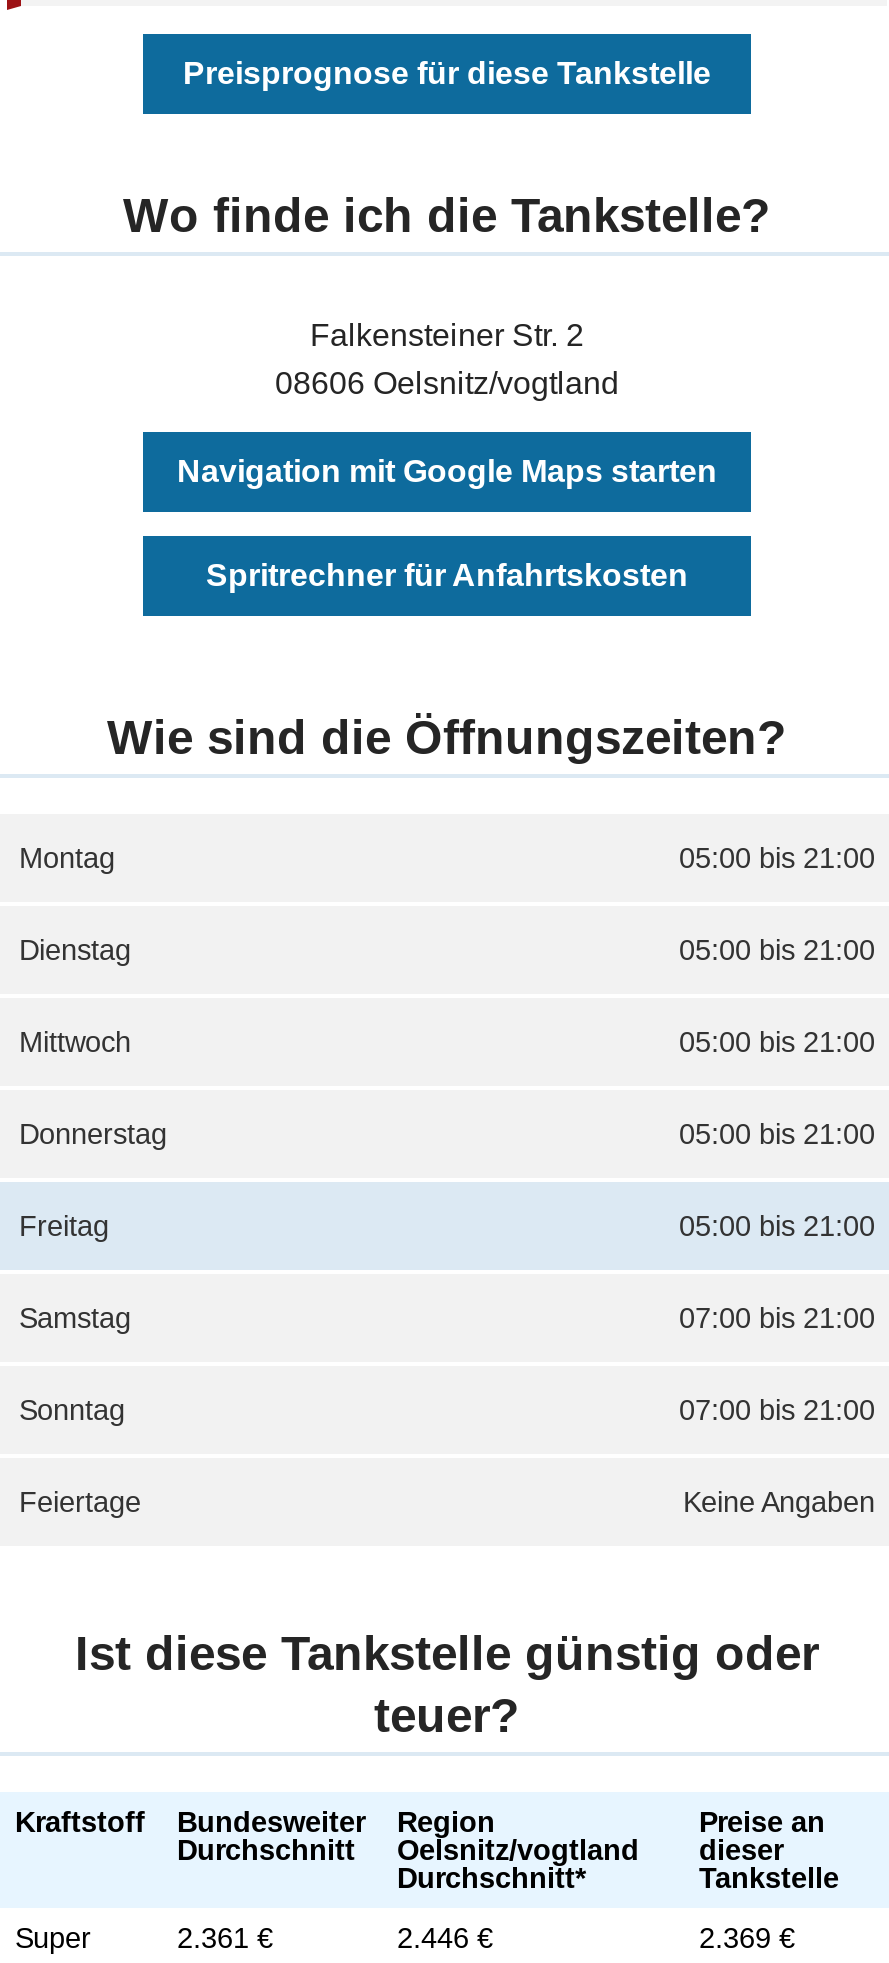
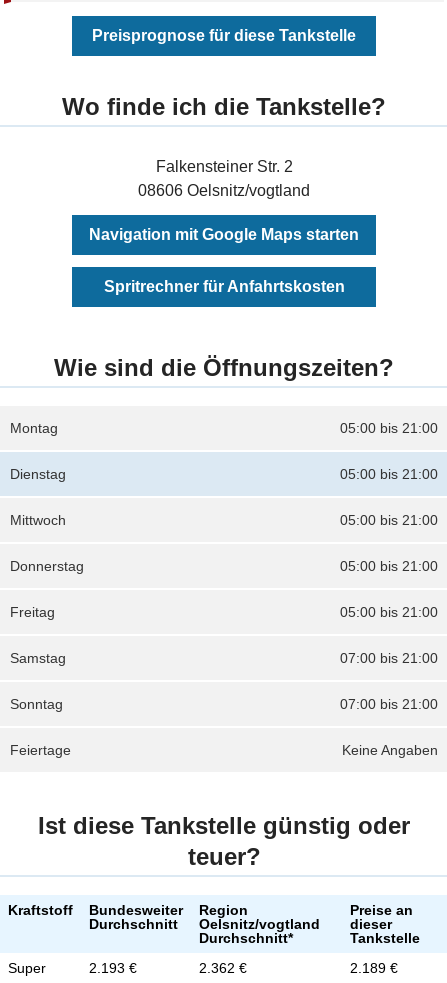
[177,1922,273,1954] 2.361 € -> [89,960,137,976] 2.193 €
[397,1922,493,1954] 2.446 € -> [199,960,247,976] 2.362 €
[699,1922,795,1954] 2.369 € -> [350,960,398,976] 2.189 €

